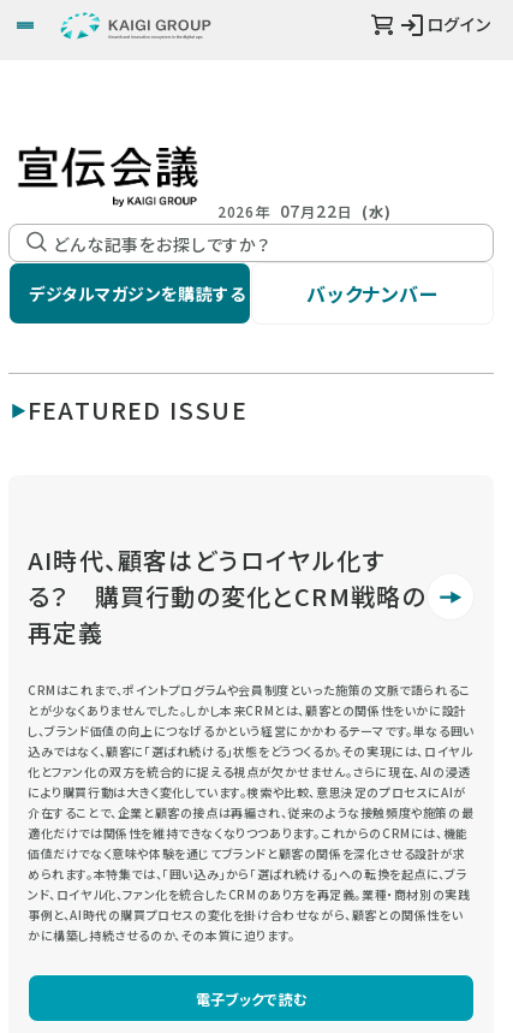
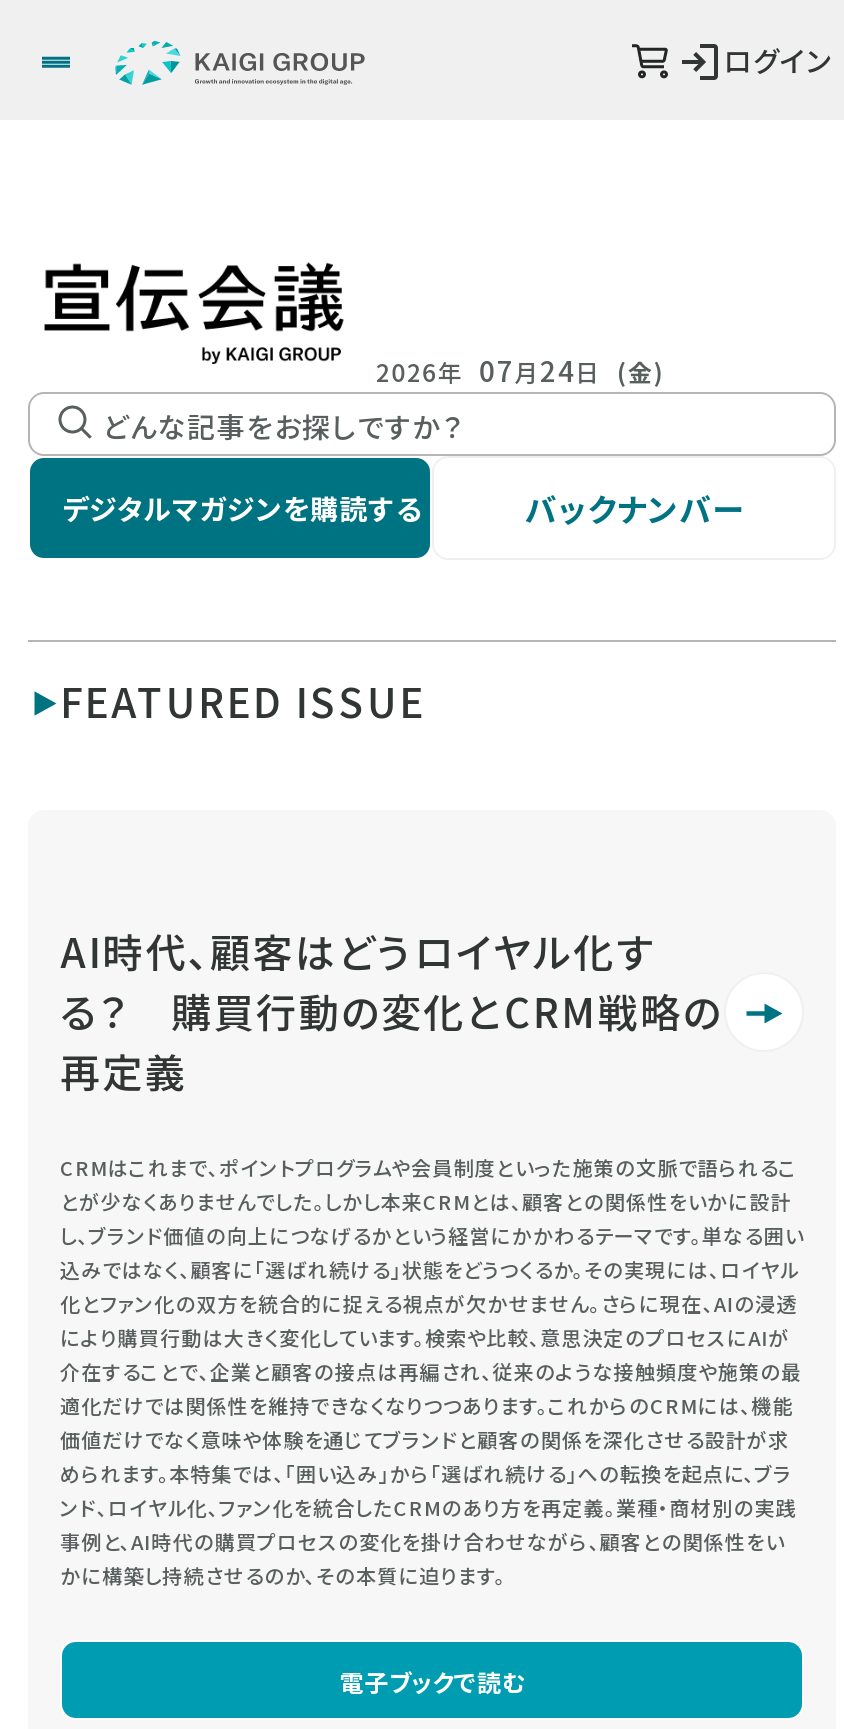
[217,198,391,222] 2026年 07月22日 (水) -> [376,350,665,390] 2026年 07月24日 (金)

